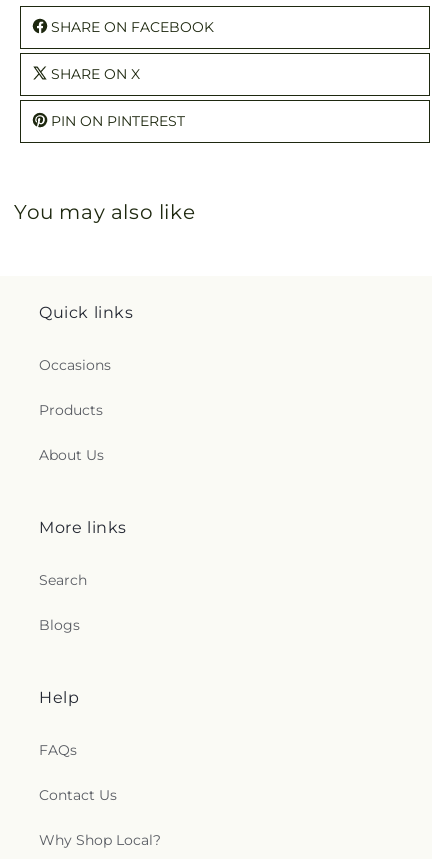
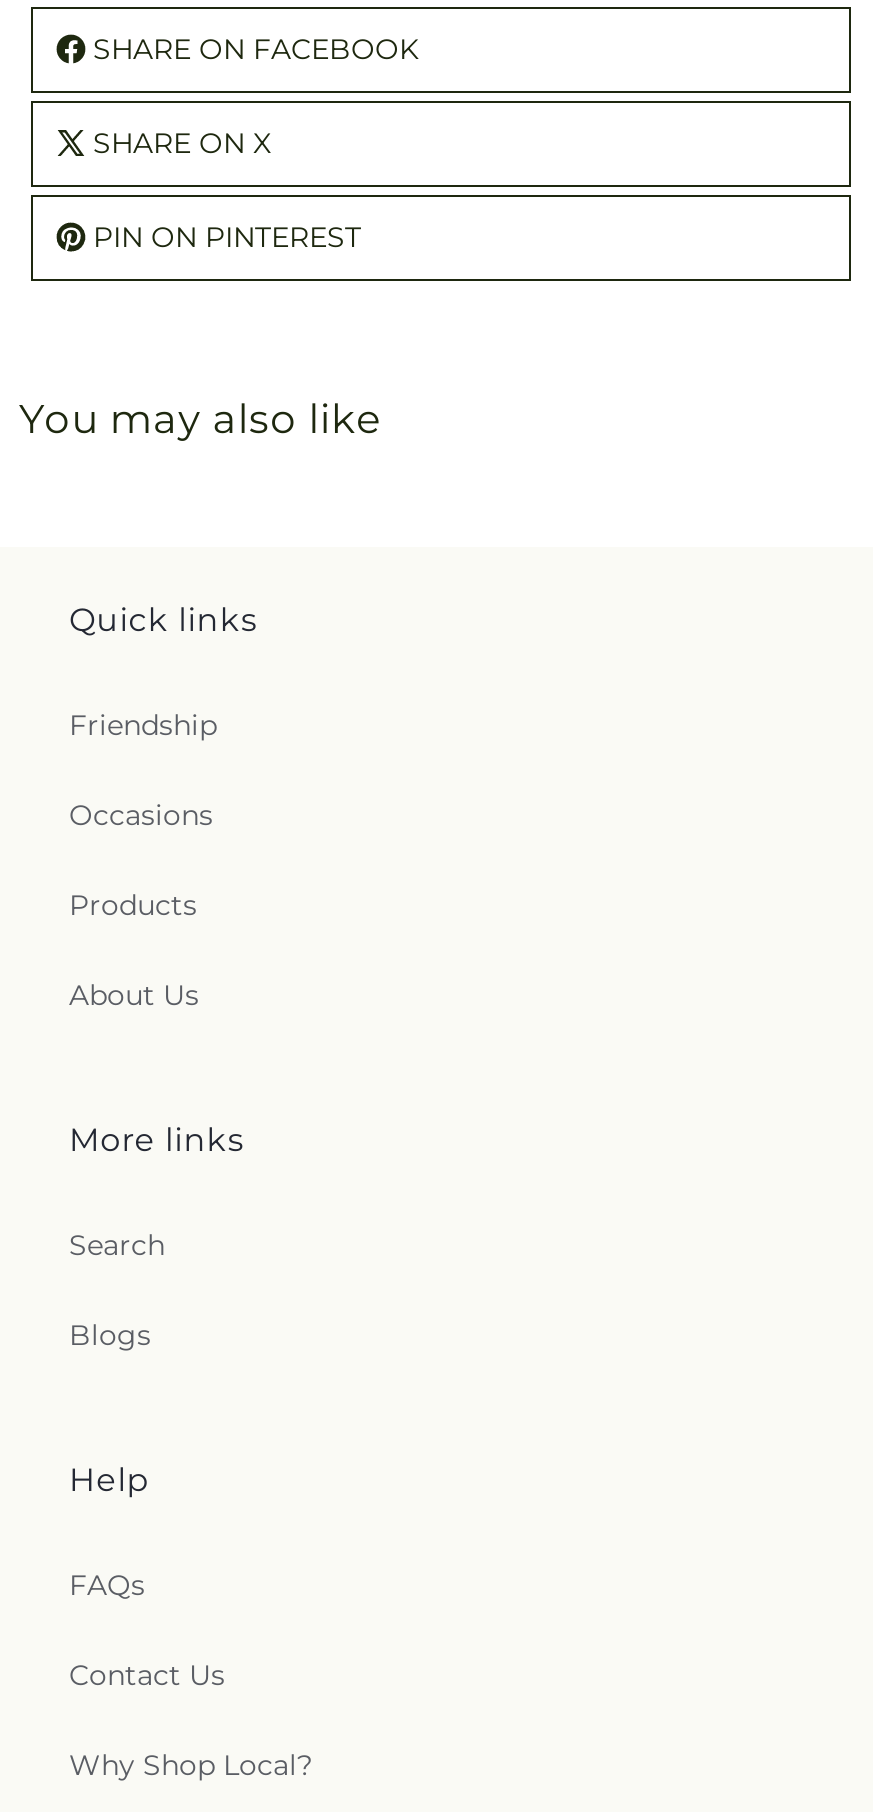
none -> [69,707,217,743] Friendship

